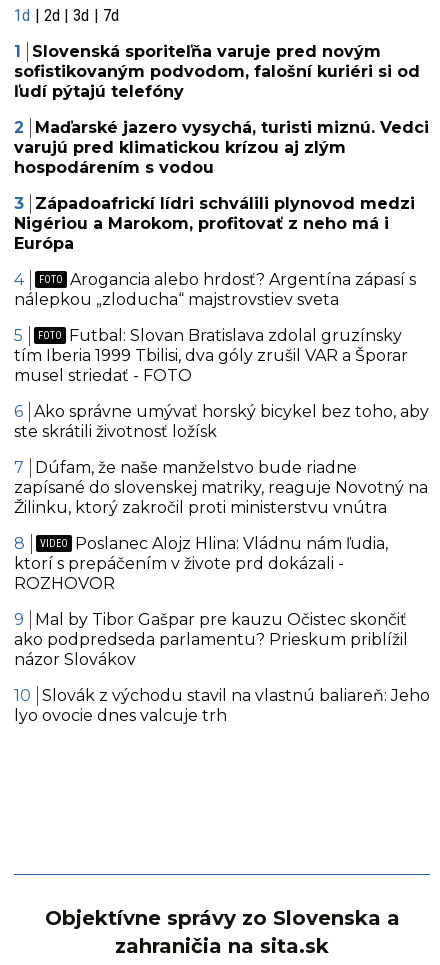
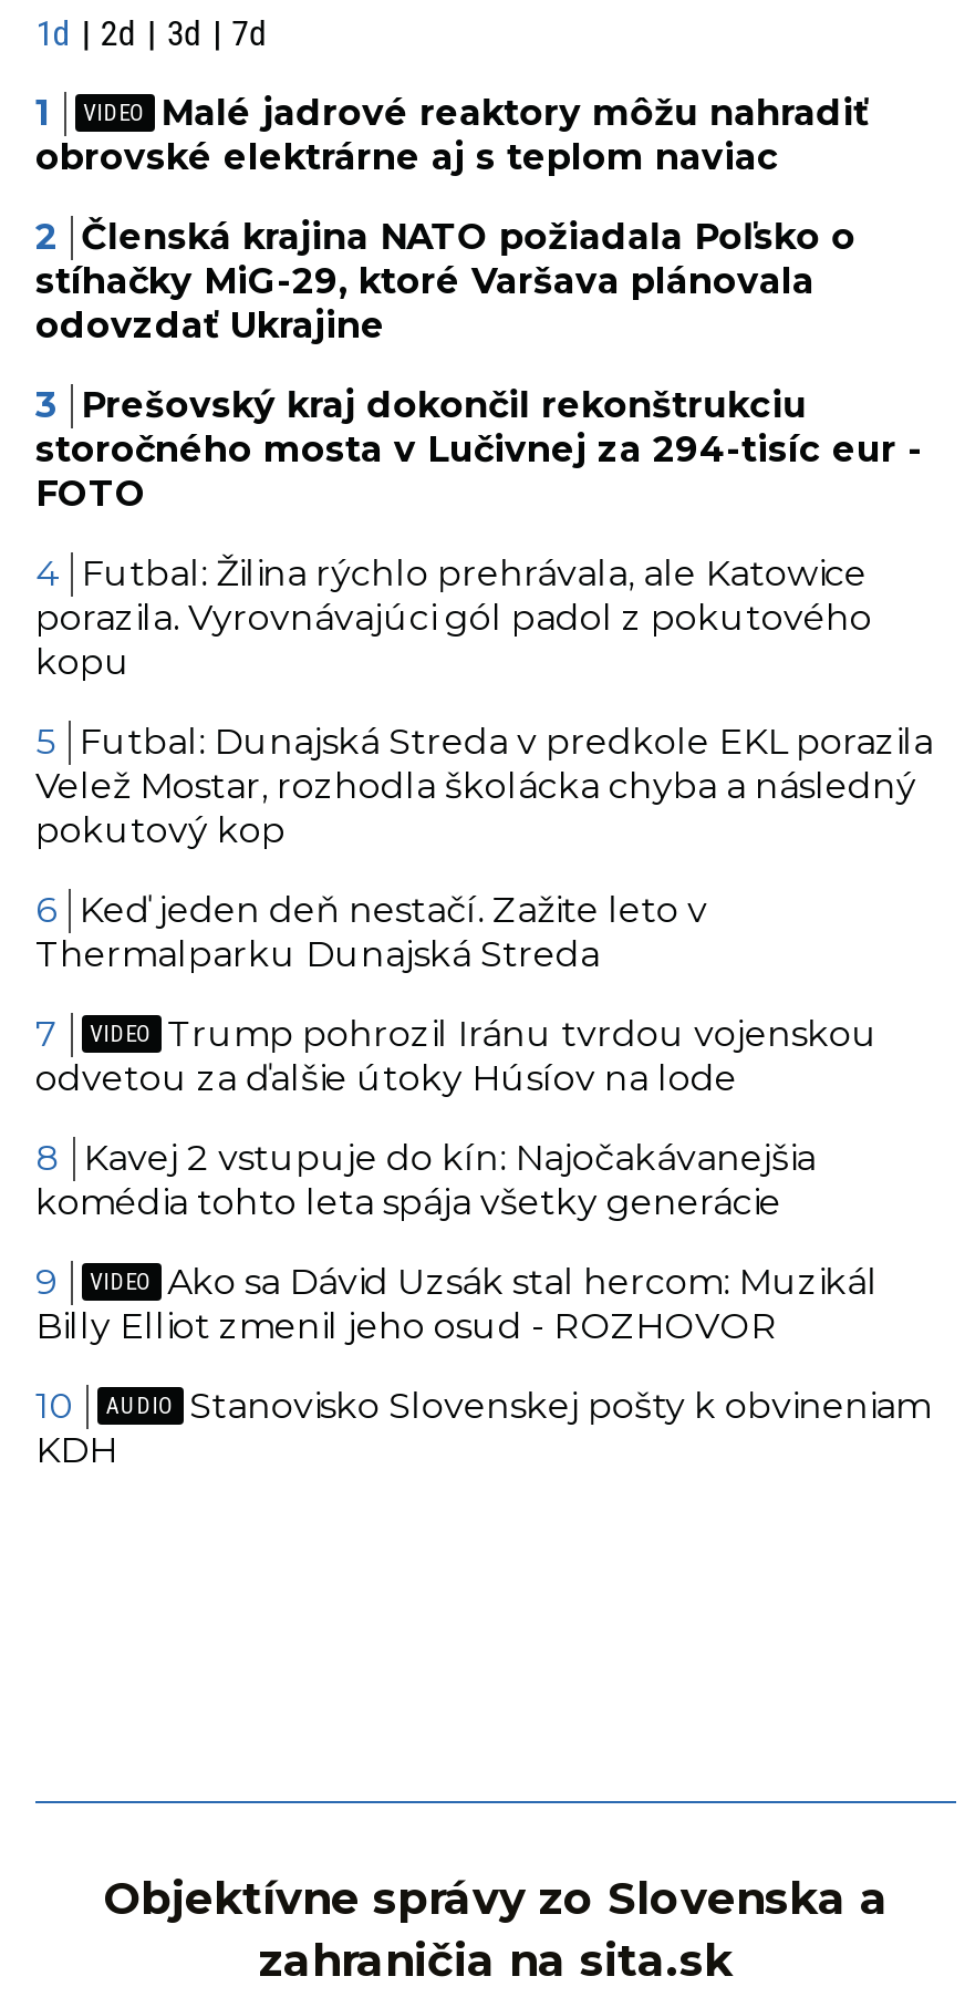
[14,42,420,101] Slovenská sporiteľňa varuje pred novým | sofistikovaným podvodom, falošní kuriéri si od | ľudí pýtajú telefóny -> [35,91,869,178] Malé jadrové reaktory môžu nahradiť | obrovské elektrárne aj s teplom naviac
[14,118,429,177] Maďarské jazero vysychá, turisti miznú. Vedci | varujú pred klimatickou krízou aj zlým | hospodárením s vodou -> [35,215,856,346] Členská krajina NATO požiadala Poľsko o | stíhačky MiG-29, ktoré Varšava plánovala | odovzdať Ukrajine
[14,194,415,253] Západoafrickí lídri schválili plynovod medzi | Nigériou a Marokom, profitovať z neho má i | Európa -> [35,384,923,514] Prešovský kraj dokončil rekonštrukciu | storočného mosta v Lučivnej za 294-tisíc eur - | FOTO
[14,270,416,309] Arogancia alebo hrdosť? Argentína zápasí s | nálepkou „zloducha“ majstrovstiev sveta -> [35,552,872,683] Futbal: Žilina rýchlo prehrávala, ale Katowice | porazila. Vyrovnávajúci gól padol z pokutového | kopu
[14,326,408,385] Futbal: Slovan Bratislava zdolal gruzínsky | tím Iberia 1999 Tbilisi, dva góly zrušil VAR a Šporar | musel striedať - FOTO -> [35,720,933,851] Futbal: Dunajská Streda v predkole EKL porazila | Velež Mostar, rozhodla školácka chyba a následný | pokutový kop
[14,402,429,441] Ako správne umývať horský bicykel bez toho, aby | ste skrátili životnosť ložísk -> [35,888,707,975] Keď jeden deň nestačí. Zažite leto v | Thermalparku Dunajská Streda
[14,458,428,517] Dúfam, že naše manželstvo bude riadne | zapísané do slovenskej matriky, reaguje Novotný na | Žilinku, ktorý zakročil proti ministerstvu vnútra -> [35,1012,878,1099] Trump pohrozil Iránu tvrdou vojenskou | odvetou za ďalšie útoky Húsíov na lode
[14,534,388,593] Poslanec Alojz Hlina: Vládnu nám ľudia, | ktorí s prepáčením v živote prd dokázali - | ROZHOVOR -> [35,1136,816,1223] Kavej 2 vstupuje do kín: Najočakávanejšia | komédia tohto leta spája všetky generácie
[14,610,408,669] Mal by Tibor Gašpar pre kauzu Očistec skončiť | ako podpredseda parlamentu? Prieskum priblížil | názor Slovákov -> [35,1260,878,1347] Ako sa Dávid Uzsák stal hercom: Muzikál | Billy Elliot zmenil jeho osud - ROZHOVOR
[14,686,430,725] Slovák z východu stavil na vlastnú baliareň: Jeho | lyo ovocie dnes valcuje trh -> [35,1384,931,1471] Stanovisko Slovenskej pošty k obvineniam | KDH

